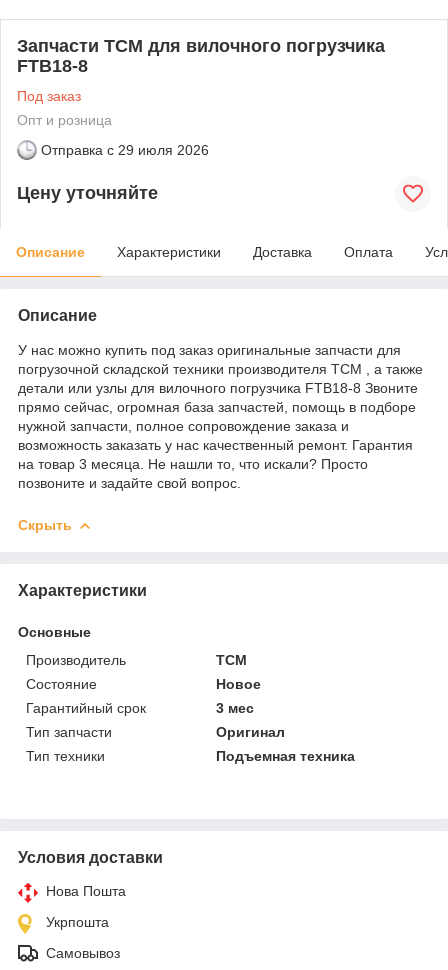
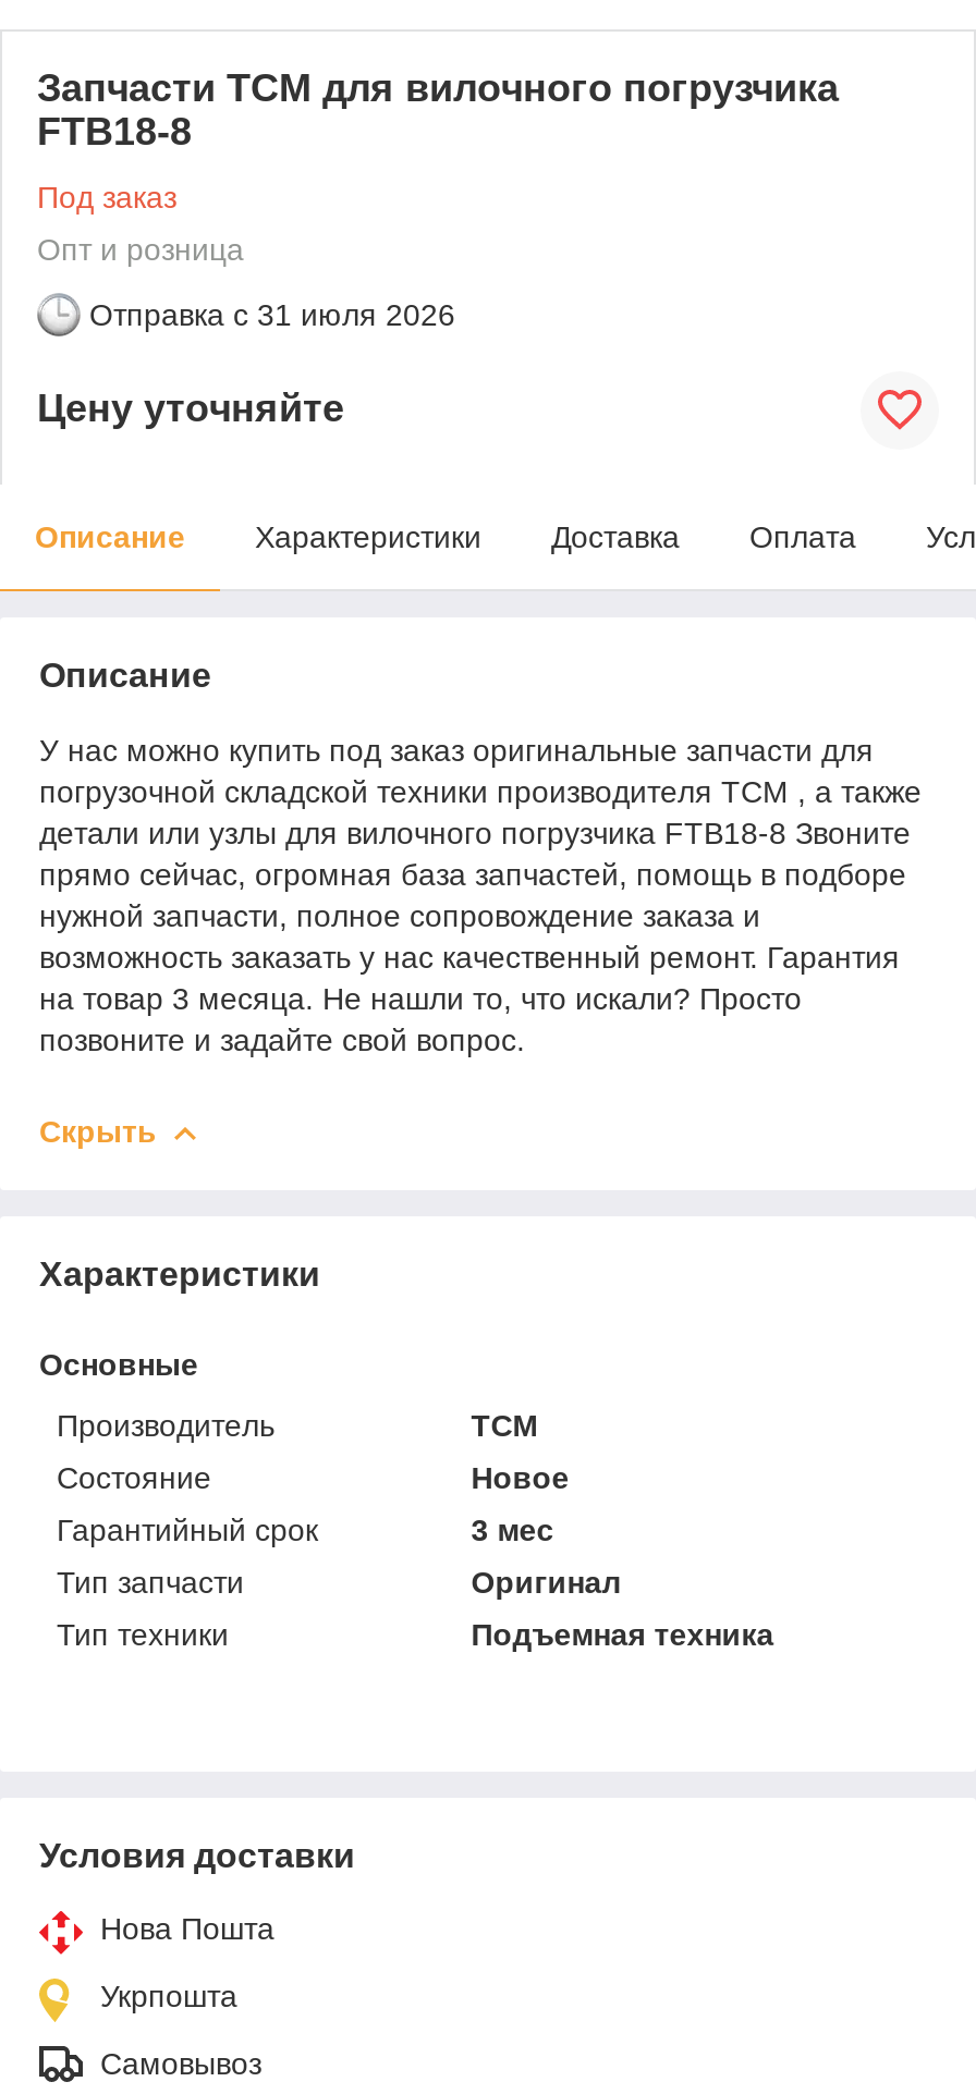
[41,142,209,158] Отправка с 29 июля 2026 -> [89,297,455,332] Отправка с 31 июля 2026

